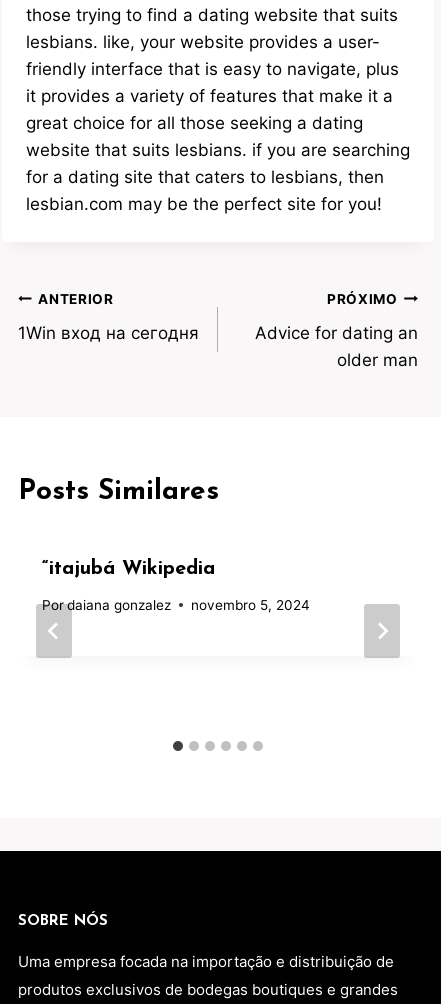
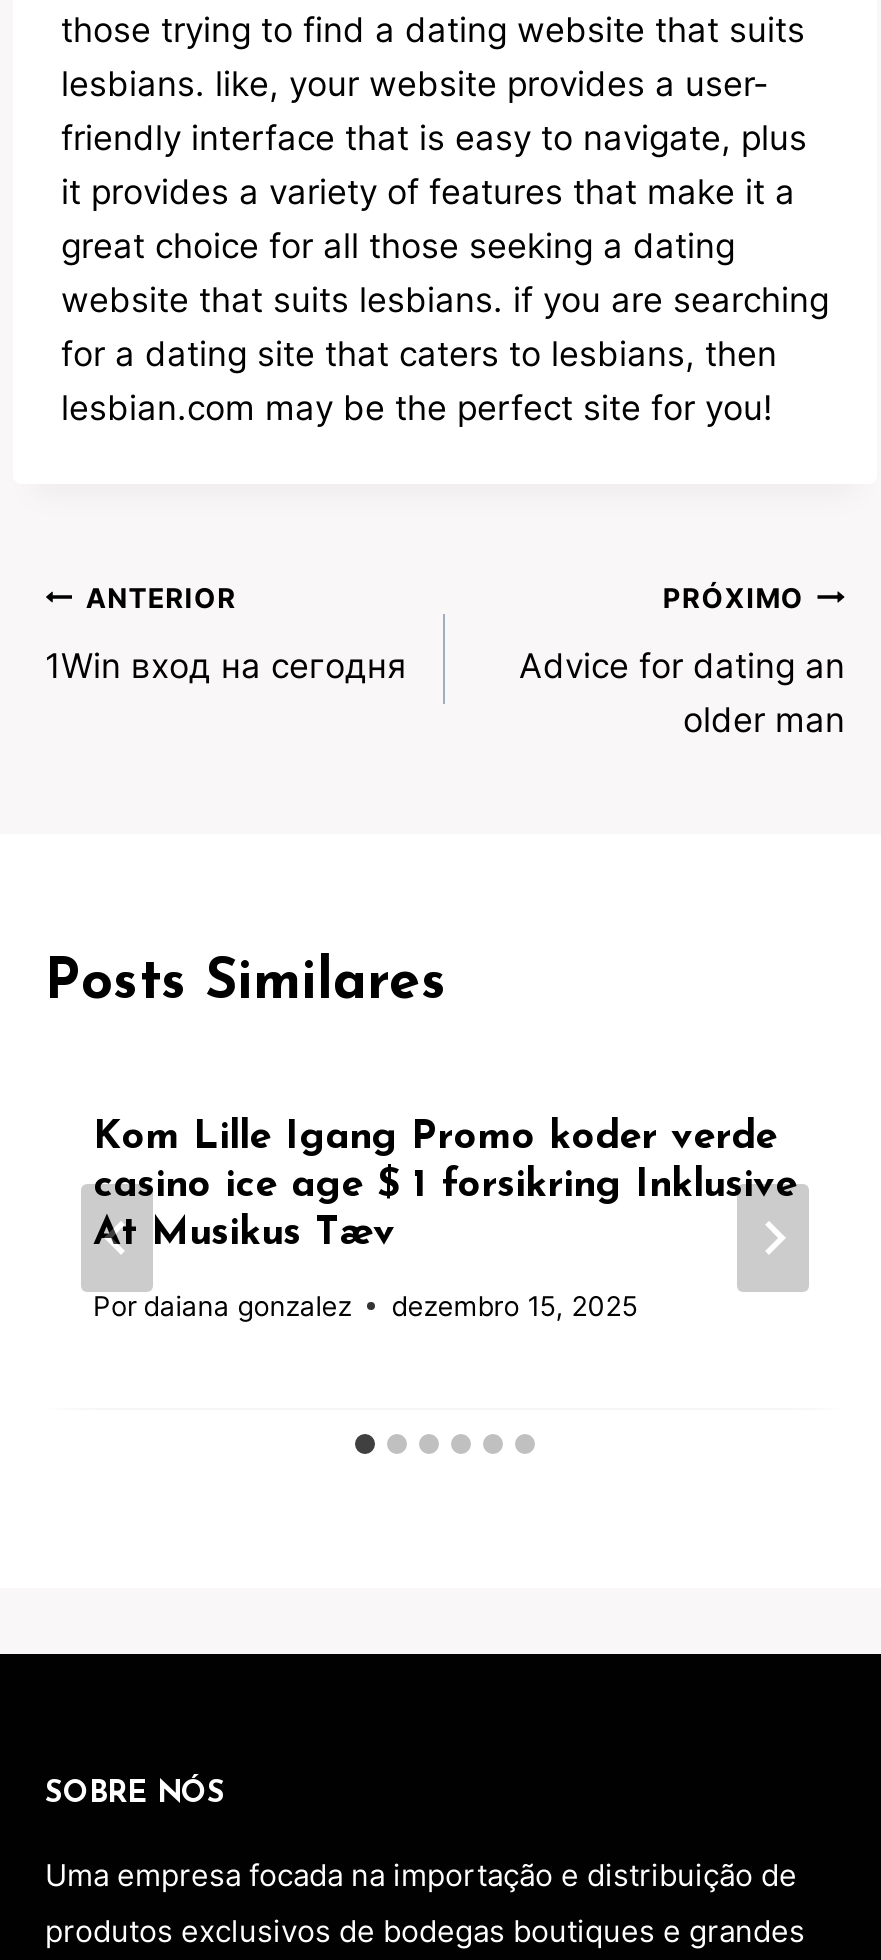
[42,559,215,579] “itajubá Wikipedia -> [93,1119,797,1255] Kom Lille Igang Promo koder verde | casino ice age $ 1 forsikring Inklusive | At Musikus Tæv
[42,597,310,613] Por daiana gonzalez novembro 5, 2024 -> [93,1290,637,1322] Por daiana gonzalez dezembro 15, 2025
moved [42,597,171,613] -> [93,1290,351,1322]: Por daiana gonzalez

